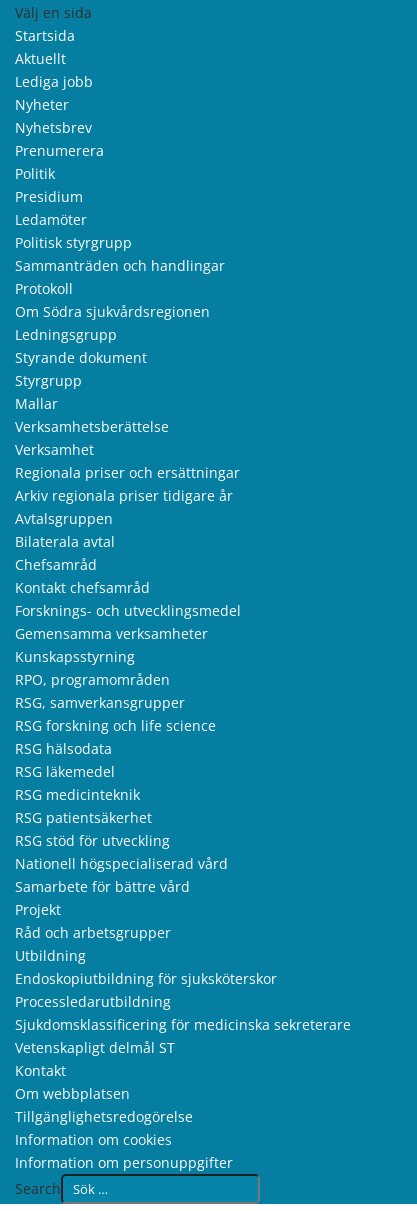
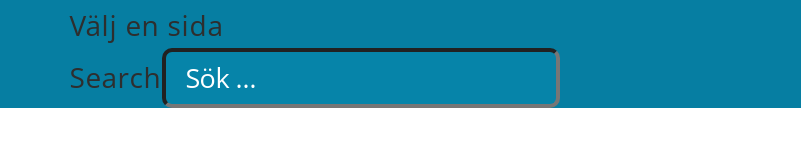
[15,26,351,1172] Startsida | Aktuellt | Lediga jobb | Nyheter | Nyhetsbrev | Prenumerera | Politik | Presidium | Ledamöter | Politisk styrgrupp | Sammanträden och handlingar | Protokoll | Om Södra sjukvårdsregionen | Ledningsgrupp | Styrande dokument | Styrgrupp | Mallar | Verksamhetsberättelse | Verksamhet | Regionala priser och ersättningar | Arkiv regionala priser tidigare år | Avtalsgruppen | Bilaterala avtal | Chefsamråd | Kontakt chefsamråd | Forsknings- och utvecklingsmedel | Gemensamma verksamheter | Kunskapsstyrning | RPO, programområden | RSG, samverkansgrupper | RSG forskning och life science | RSG hälsodata | RSG läkemedel | RSG medicinteknik | RSG patientsäkerhet | RSG stöd för utveckling | Nationell högspecialiserad vård | Samarbete för bättre vård | Projekt | Råd och arbetsgrupper | Utbildning | Endoskopiutbildning för sjuksköterskor | Processledarutbildning | Sjukdomsklassificering för medicinska sekreterare | Vetenskapligt delmål ST | Kontakt | Om webbplatsen | Tillgänglighetsredogörelse | Information om cookies | Information om personuppgifter -> none

